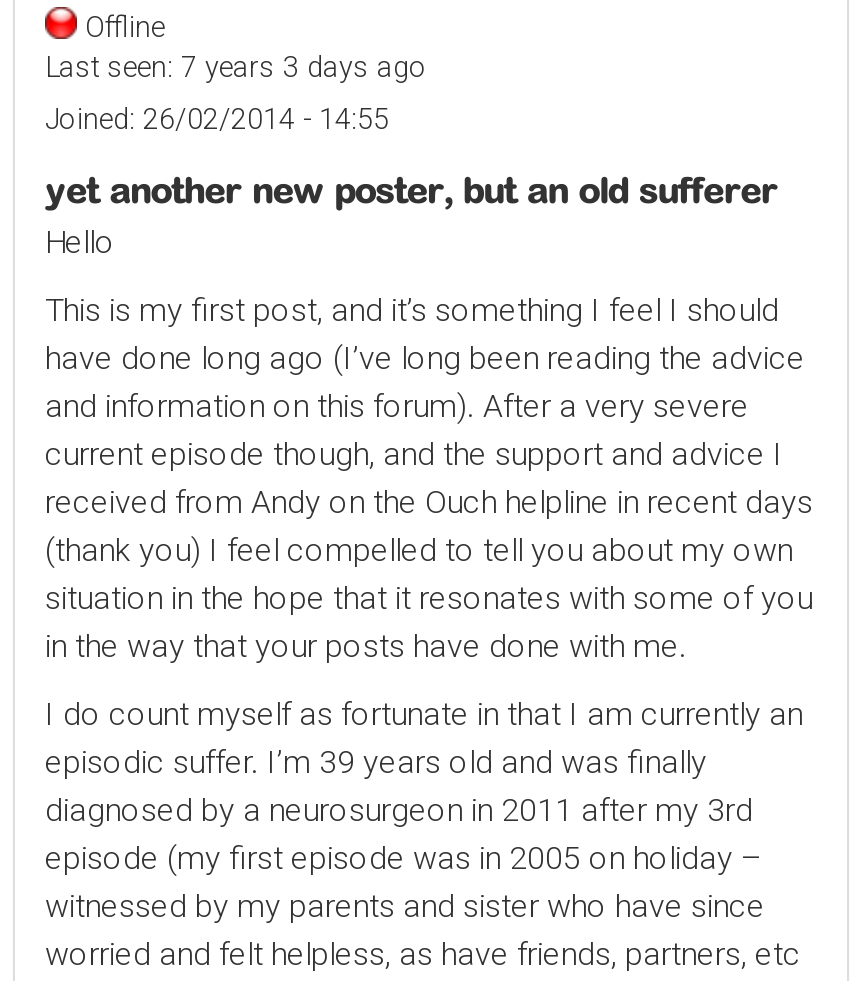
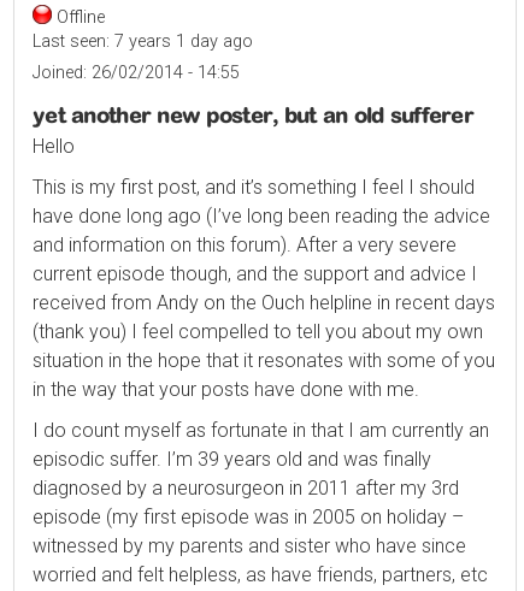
[45,51,427,85] Last seen: 7 years 3 days ago -> [33,31,253,52] Last seen: 7 years 1 day ago

